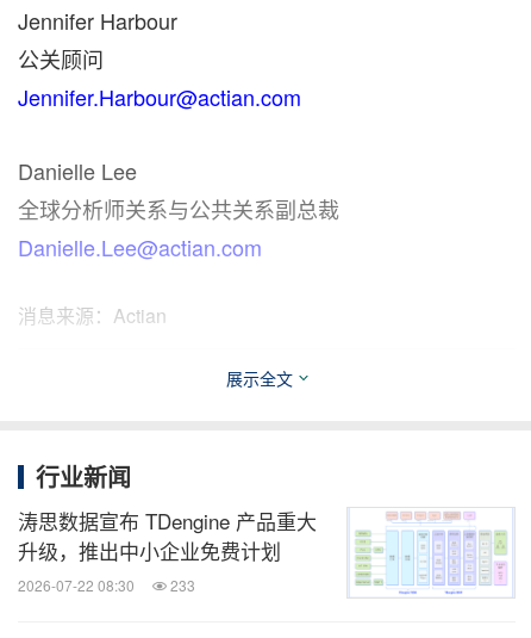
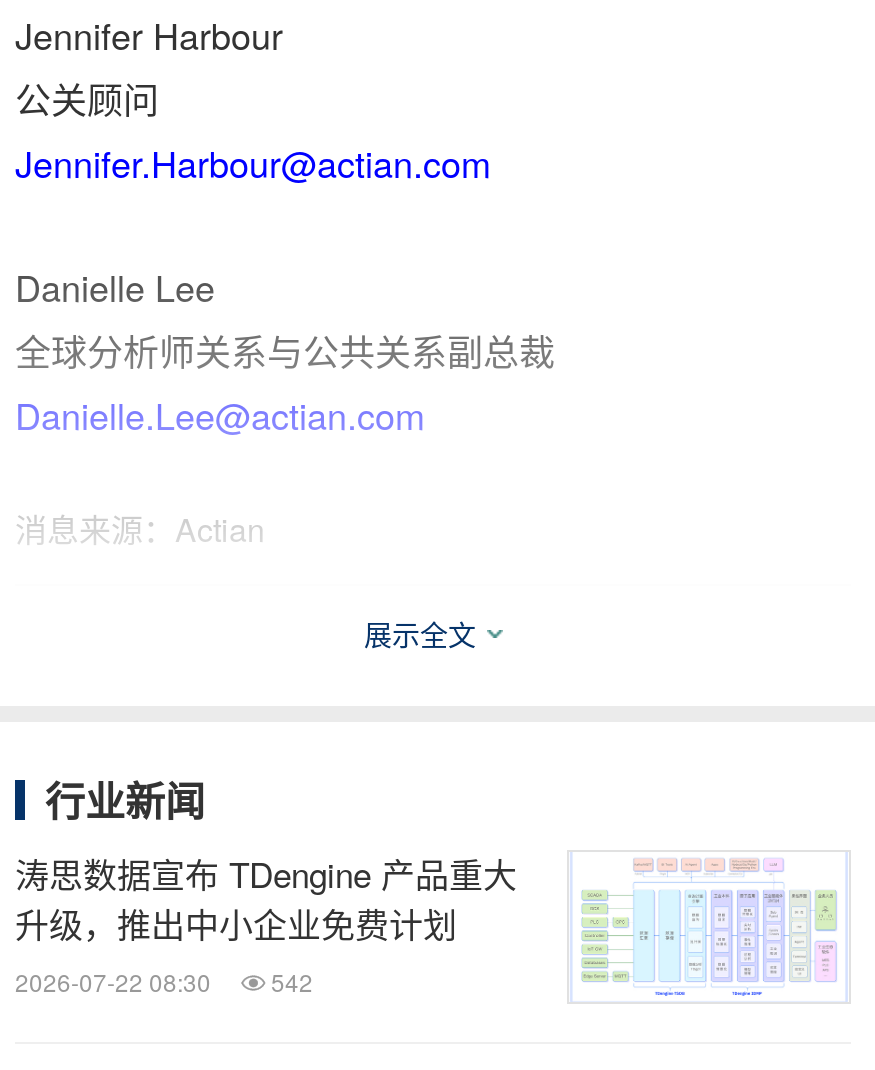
[167,575,195,595] 233 -> [265,964,313,998] 542

